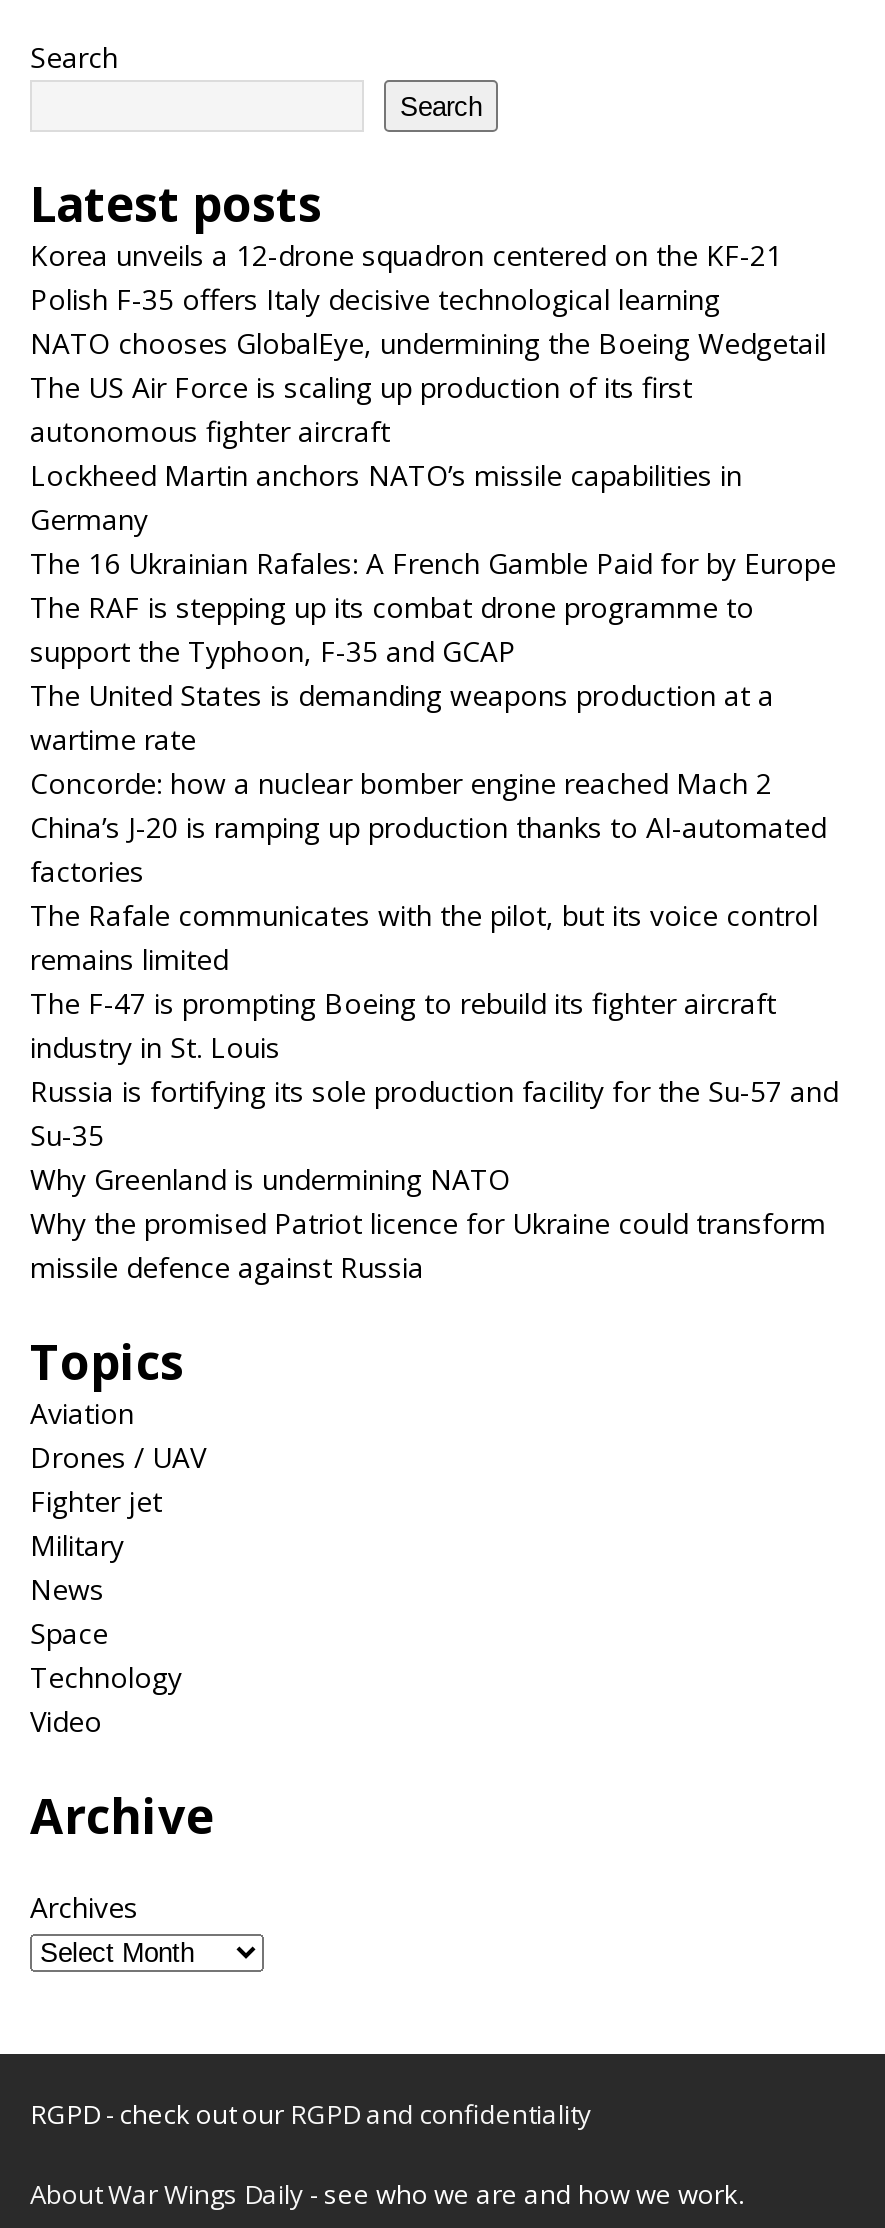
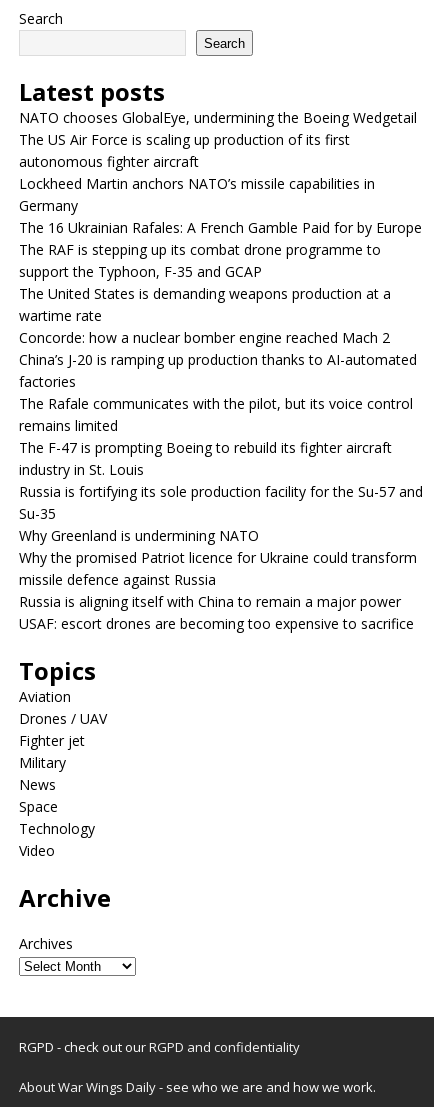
[30,236,782,318] Korea unveils a 12-drone squadron centered on the KF-21 | Polish F-35 offers Italy decisive technological learning -> none
moved [30,324,838,1286] -> [19,108,423,589]: NATO chooses GlobalEye, undermining the Boeing Wedgetail | The US Air Force is scaling up production of its first | autonomous fighter aircraft | ... | Why the promised Patriot licence for Ukraine could transform | missile defence against Russia
none -> [19,592,414,633] Russia is aligning itself with China to remain a major power | USAF: escort drones are becoming too expensive to sacrifice

